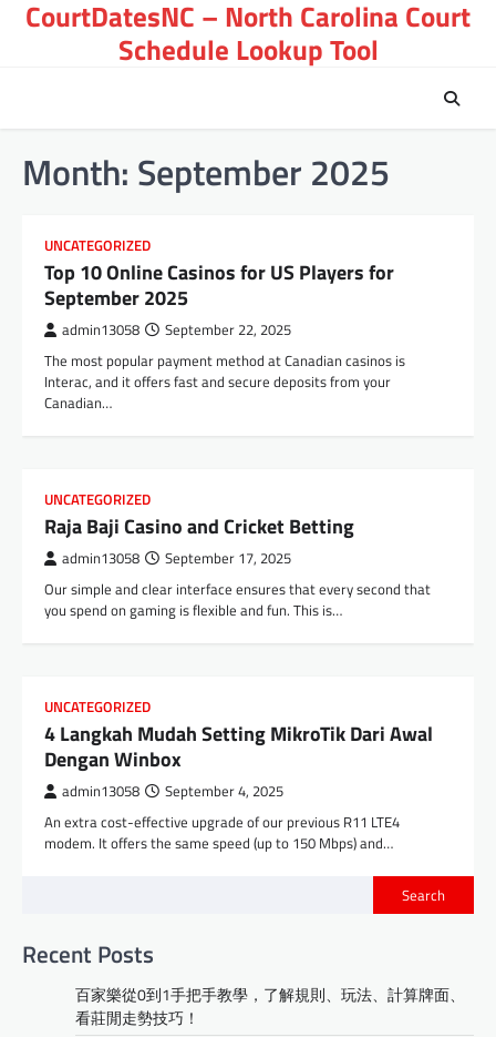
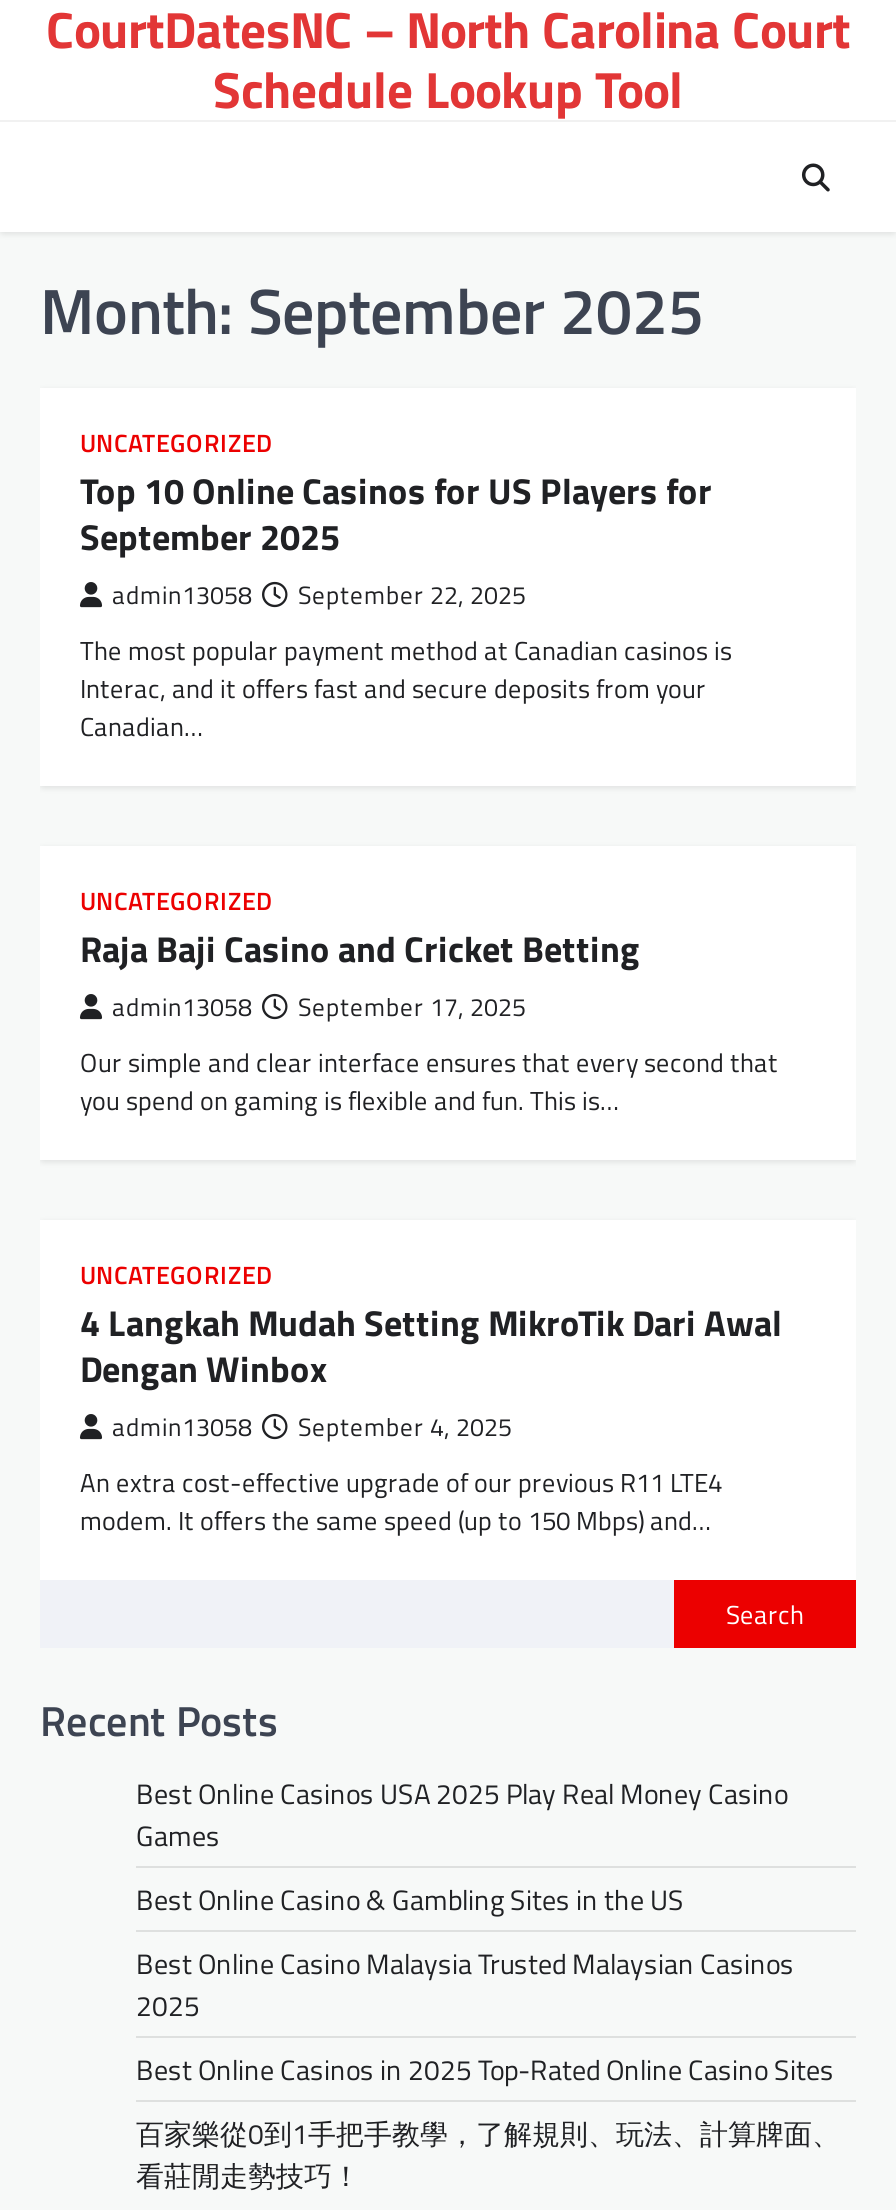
none -> [136,1772,834,2090] Best Online Casinos USA 2025 Play Real Money Casino | Games | Best Online Casino & Gambling Sites in the US | Best Online Casino Malaysia Trusted Malaysian Casinos | 2025 | Best Online Casinos in 2025 Top-Rated Online Casino Sites

